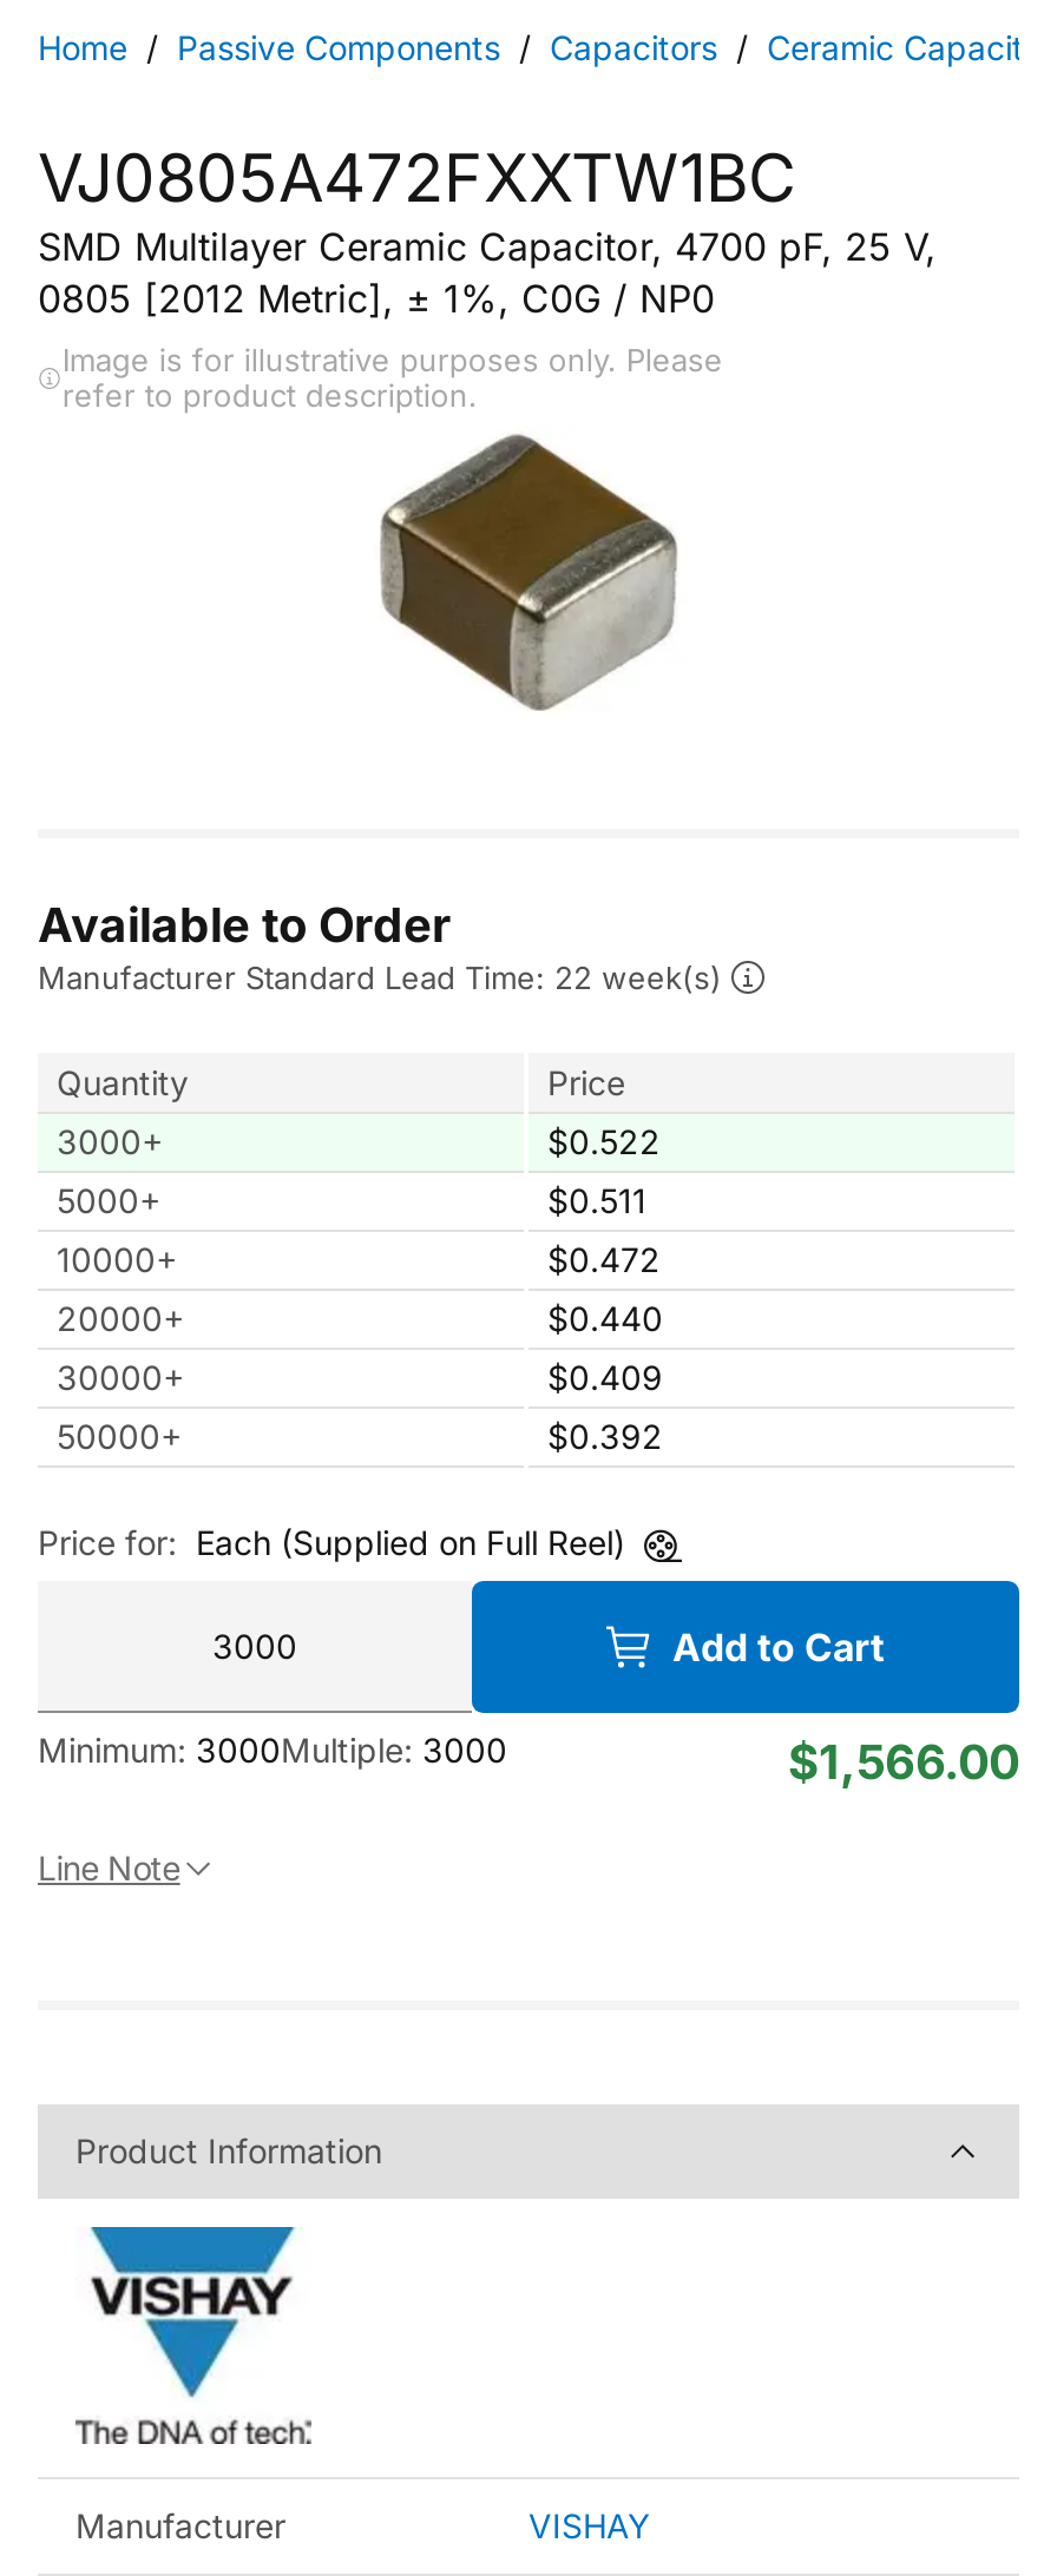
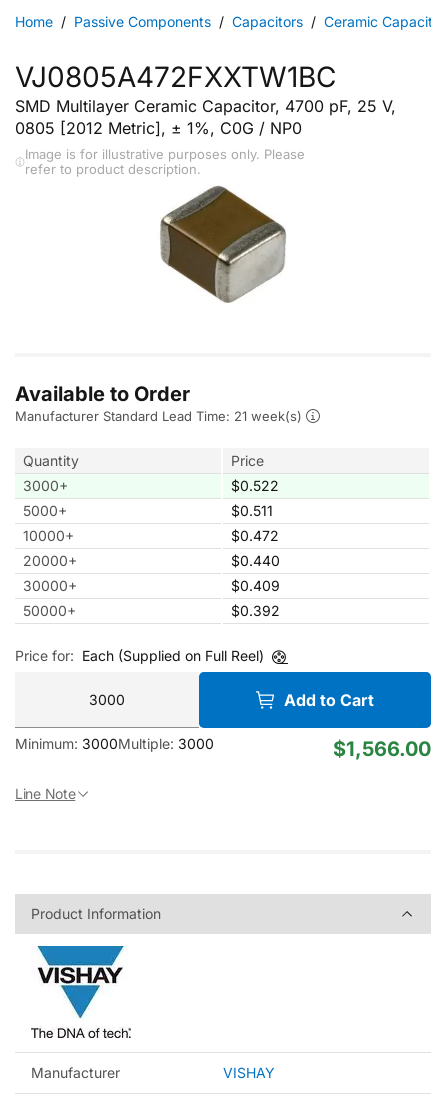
[38,958,722,996] Manufacturer Standard Lead Time: 22 week(s) -> [15,408,302,424] Manufacturer Standard Lead Time: 21 week(s)

